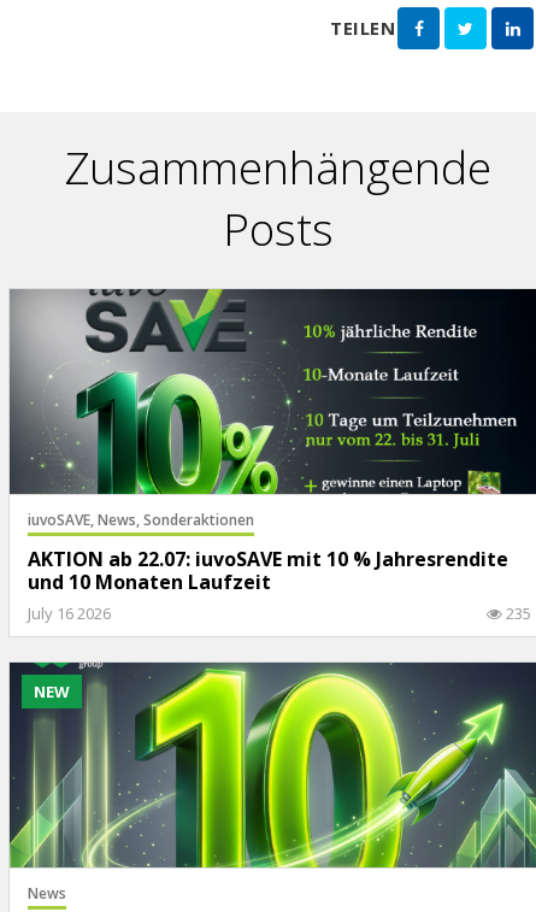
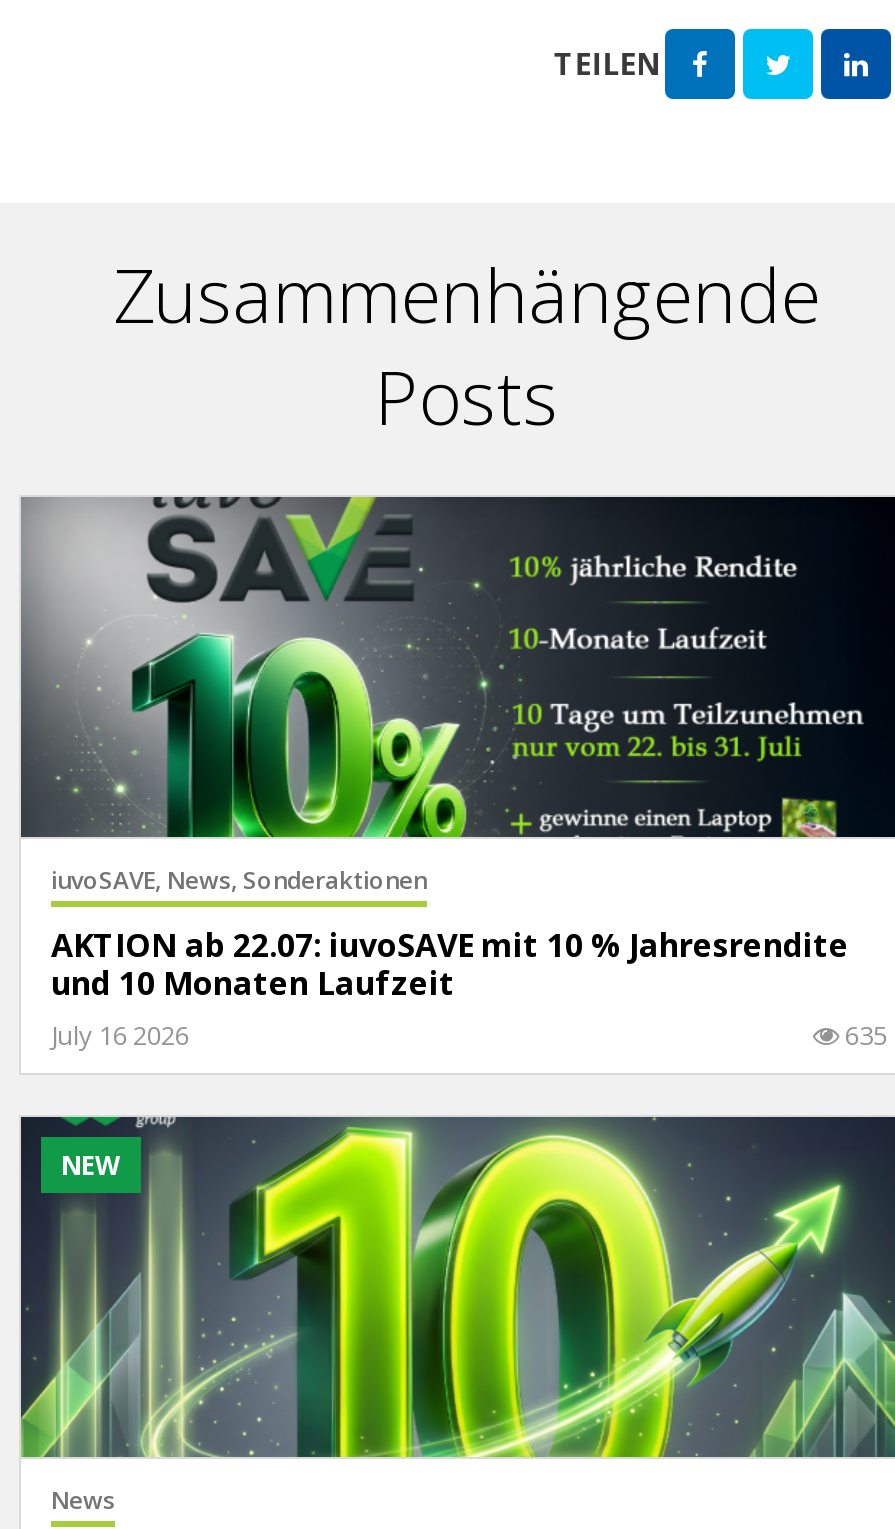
[502,602,531,624] 235 -> [839,1017,887,1053] 635

